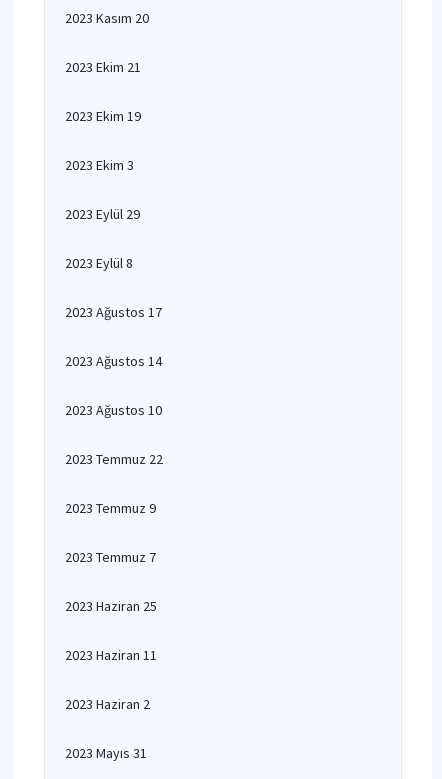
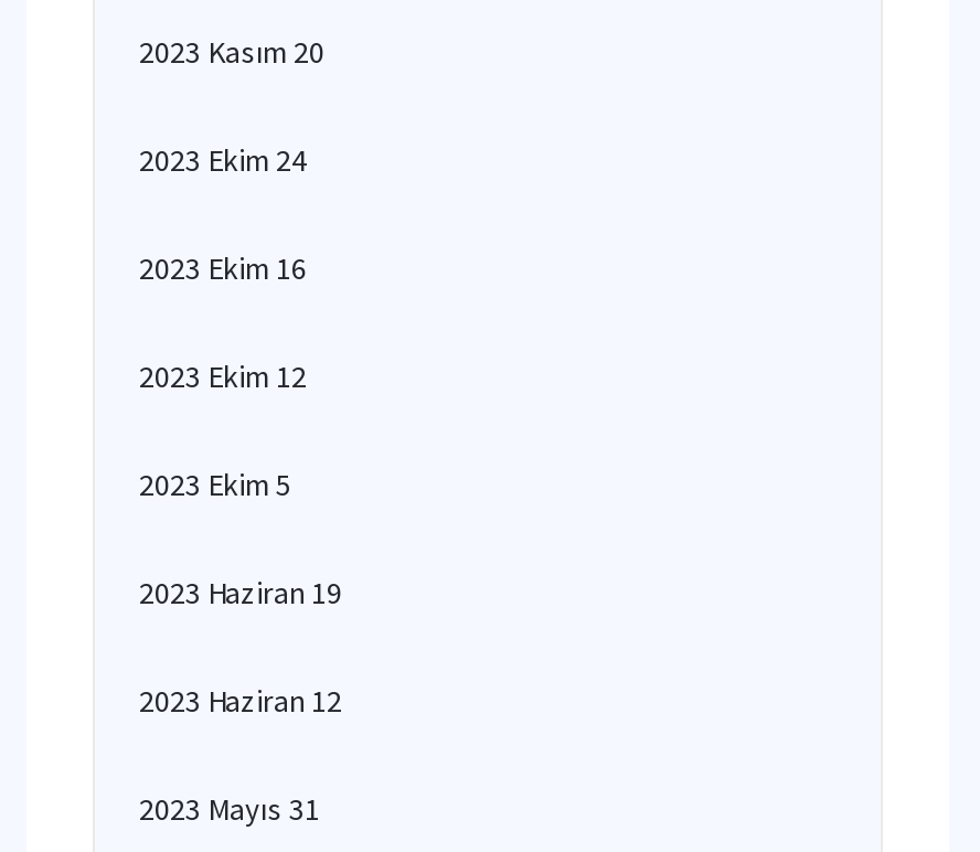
[65,58,163,713] 2023 Ekim 21 | 2023 Ekim 19 | 2023 Ekim 3 | 2023 Eylül 29 | 2023 Eylül 8 | 2023 Ağustos 17 | 2023 Ağustos 14 | 2023 Ağustos 10 | 2023 Temmuz 22 | 2023 Temmuz 9 | 2023 Temmuz 7 | 2023 Haziran 25 | 2023 Haziran 11 | 2023 Haziran 2 -> [139,140,342,721] 2023 Ekim 24 | 2023 Ekim 16 | 2023 Ekim 12 | 2023 Ekim 5 | 2023 Haziran 19 | 2023 Haziran 12

